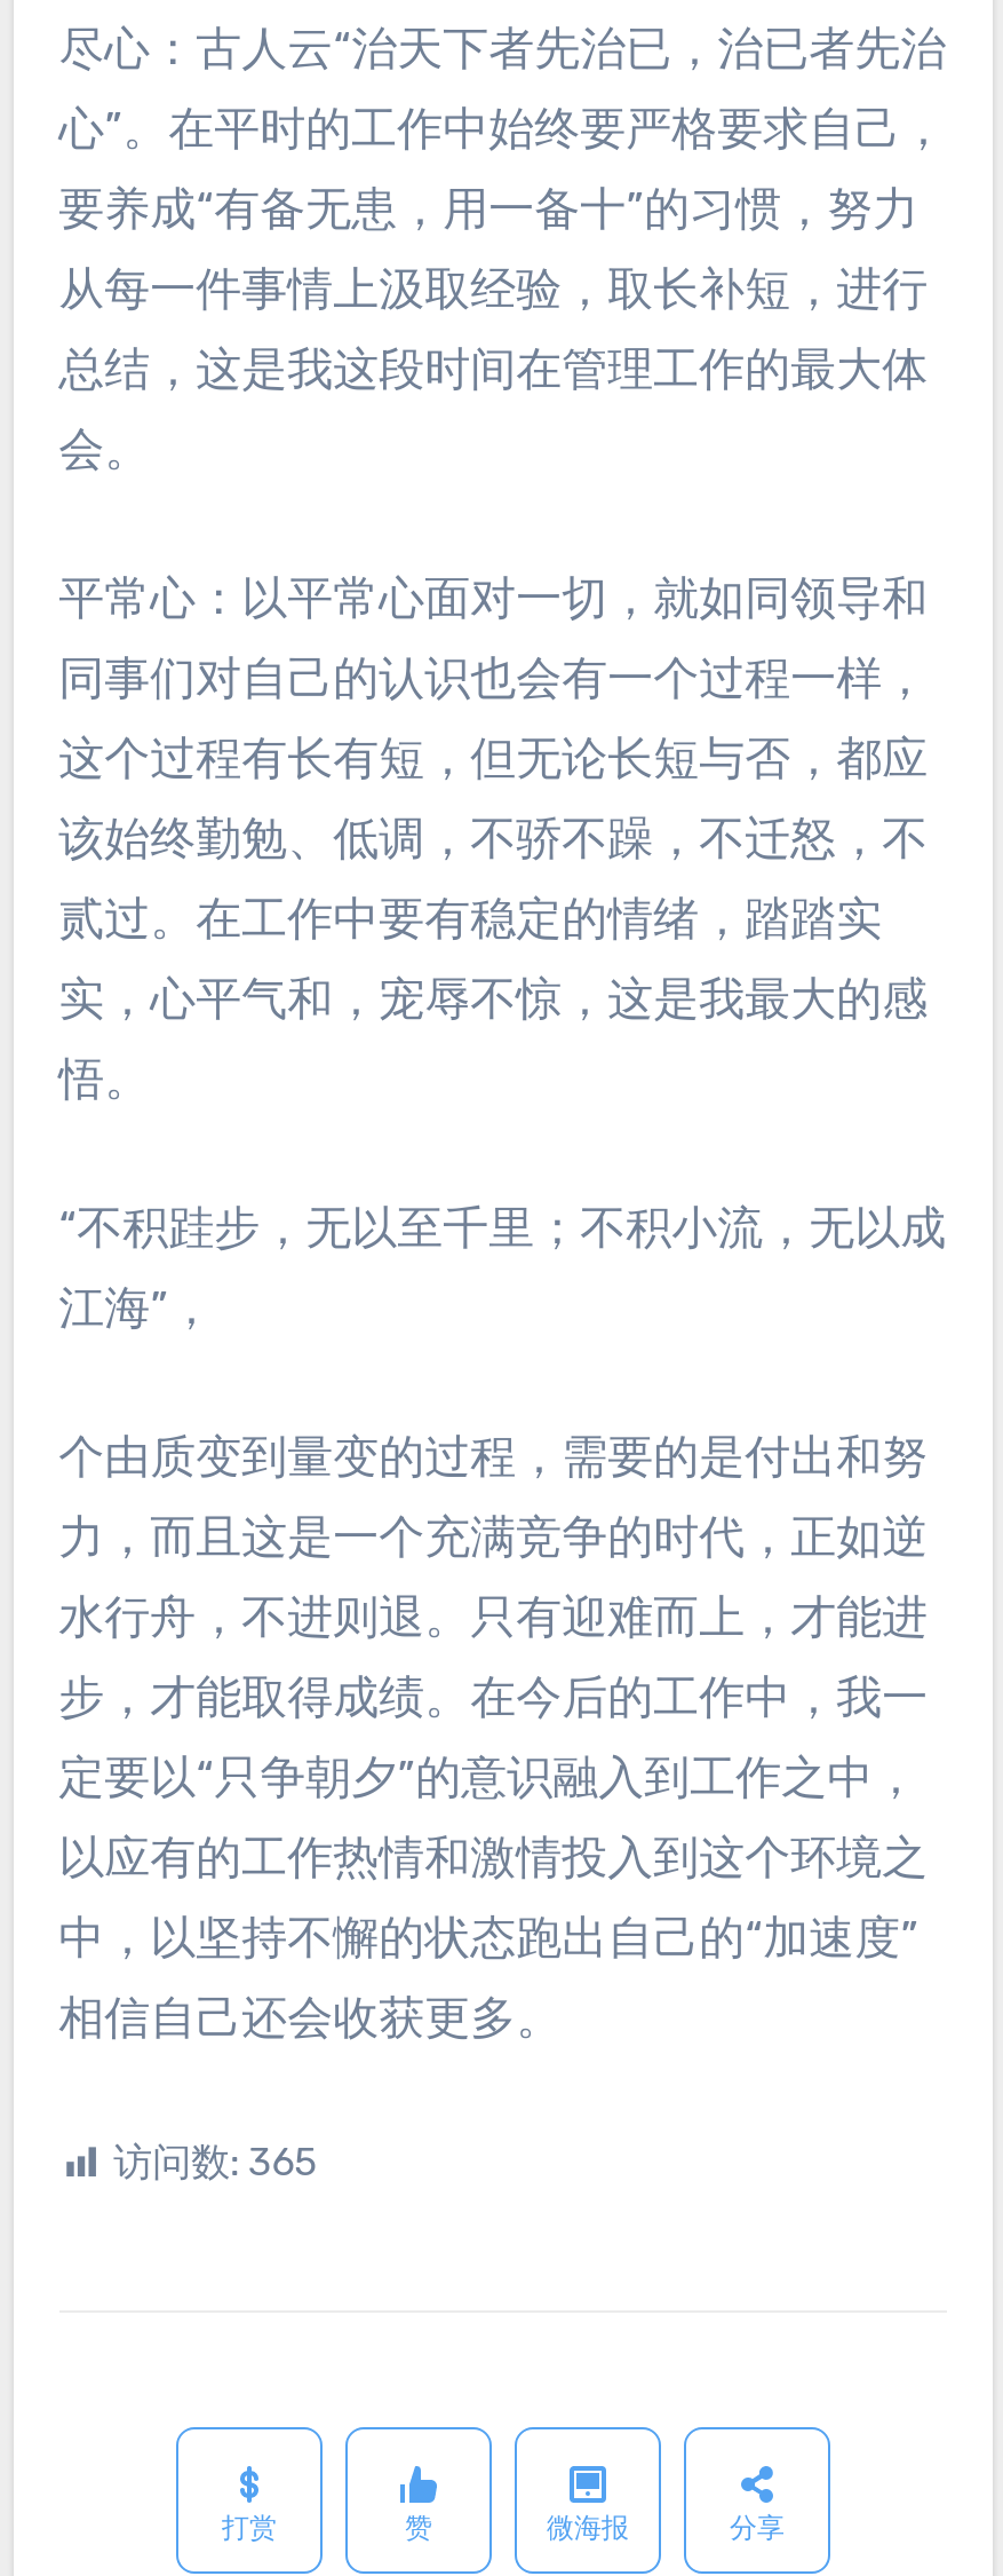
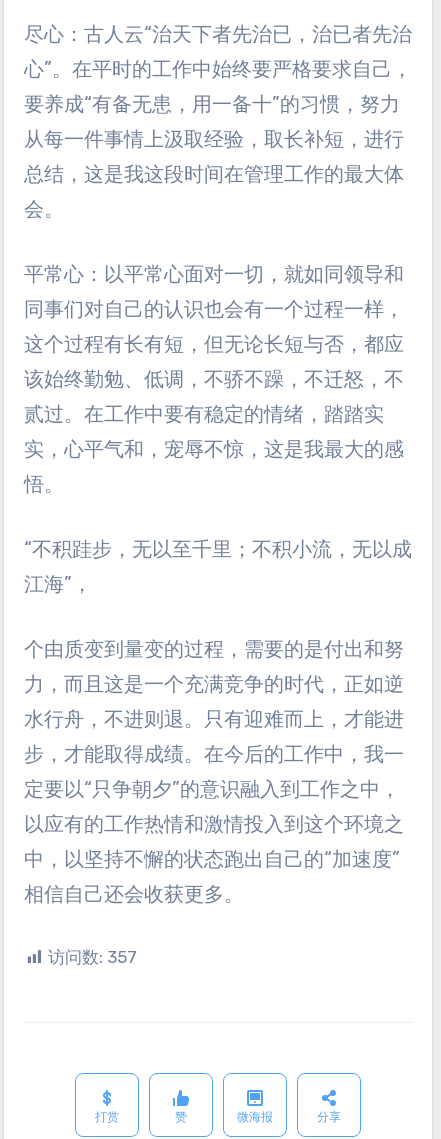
[113,2140,317,2185] 访问数: 365 -> [48,947,137,967] 访问数: 357

